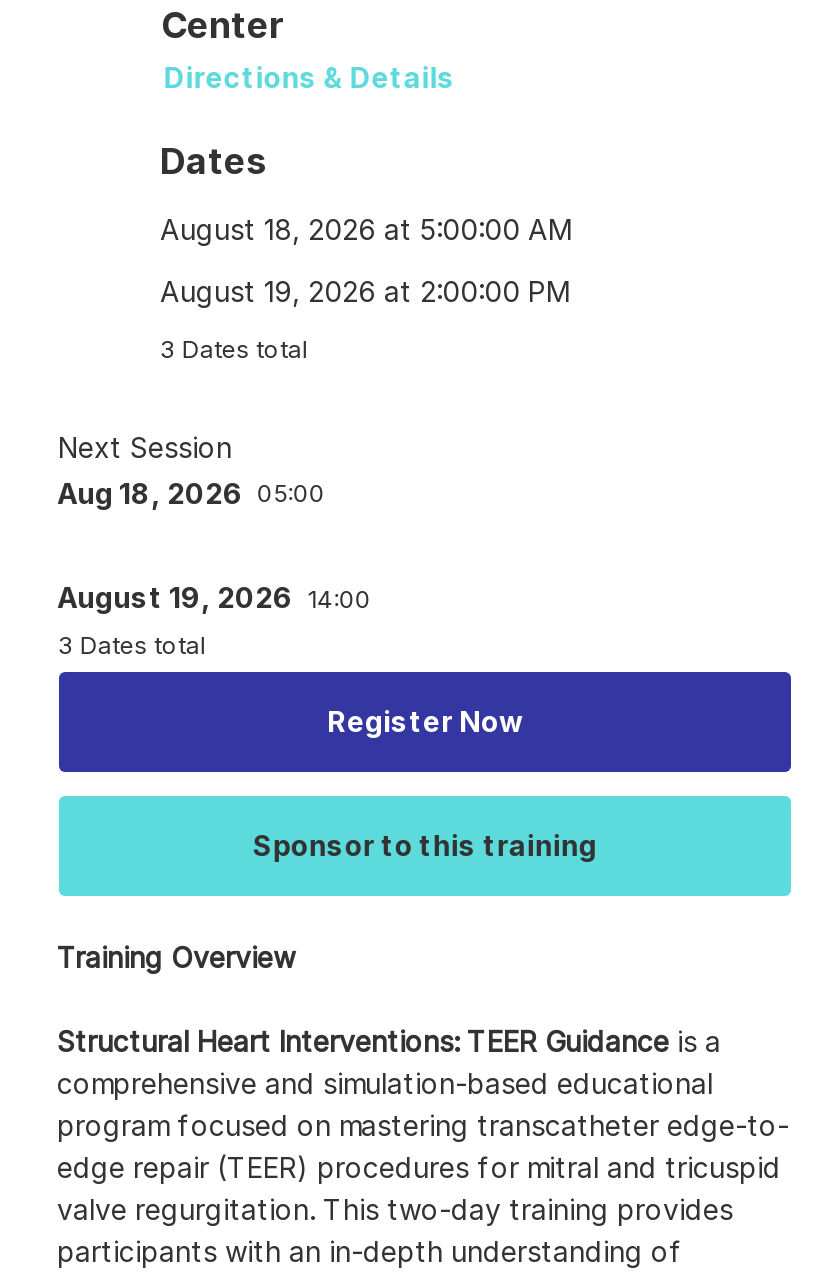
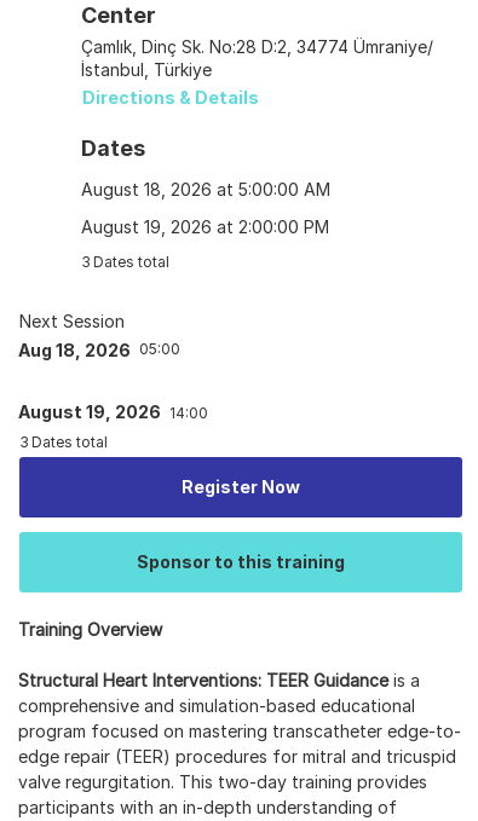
none -> [81,37,433,80] Çamlık, Dinç Sk. No:28 D:2, 34774 Ümraniye/ | İstanbul, Türkiye

